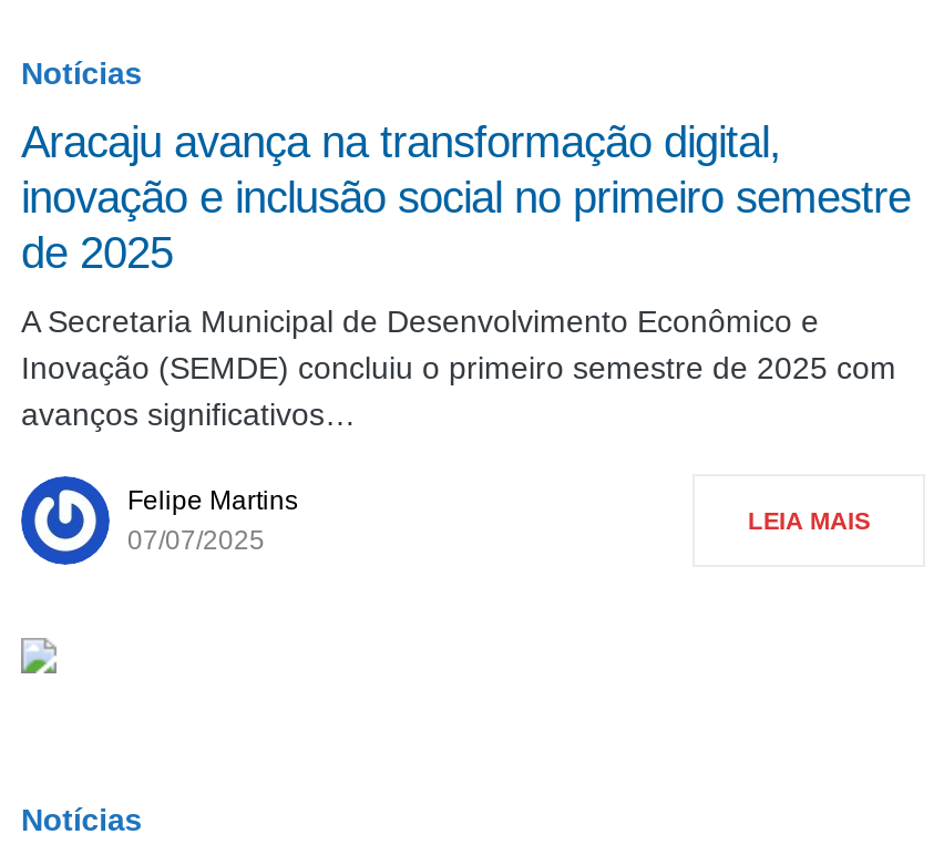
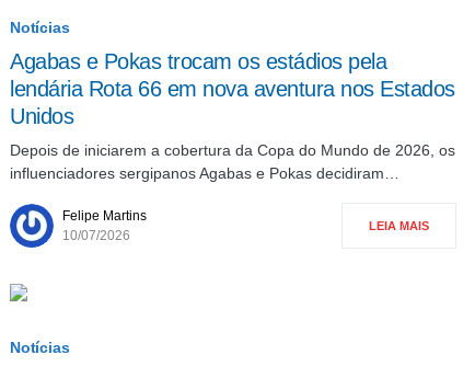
[21,117,911,277] Aracaju avança na transformação digital, | inovação e inclusão social no primeiro semestre | de 2025 -> [10,49,455,128] Agabas e Pokas trocam os estádios pela | lendária Rota 66 em nova aventura nos Estados | Unidos
[21,303,896,432] A Secretaria Municipal de Desenvolvimento Econômico e | Inovação (SEMDE) concluiu o primeiro semestre de 2025 com | avanços significativos… -> [10,141,455,182] Depois de iniciarem a cobertura da Copa do Mundo de 2026, os | influenciadores sergipanos Agabas e Pokas decidiram…
[127,525,265,556] 07/07/2025 -> [62,228,130,243] 10/07/2026

